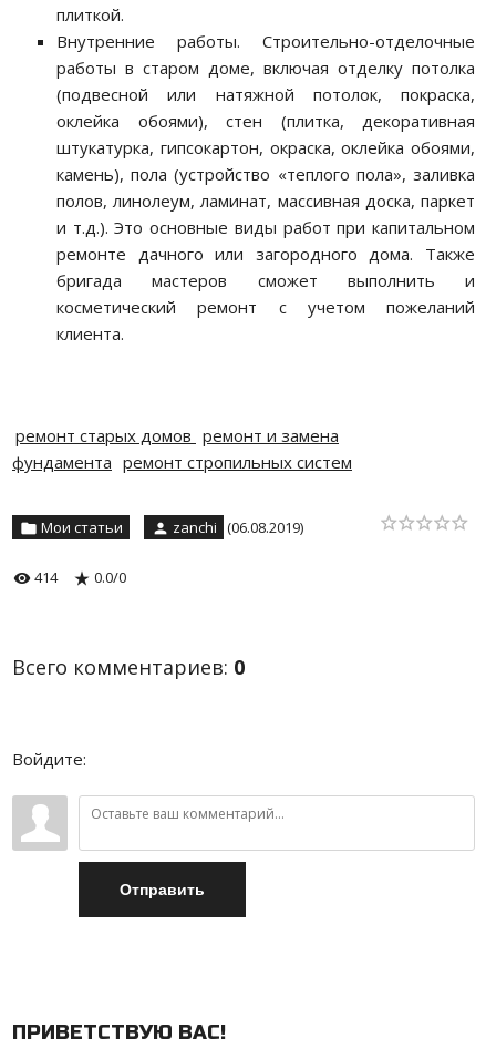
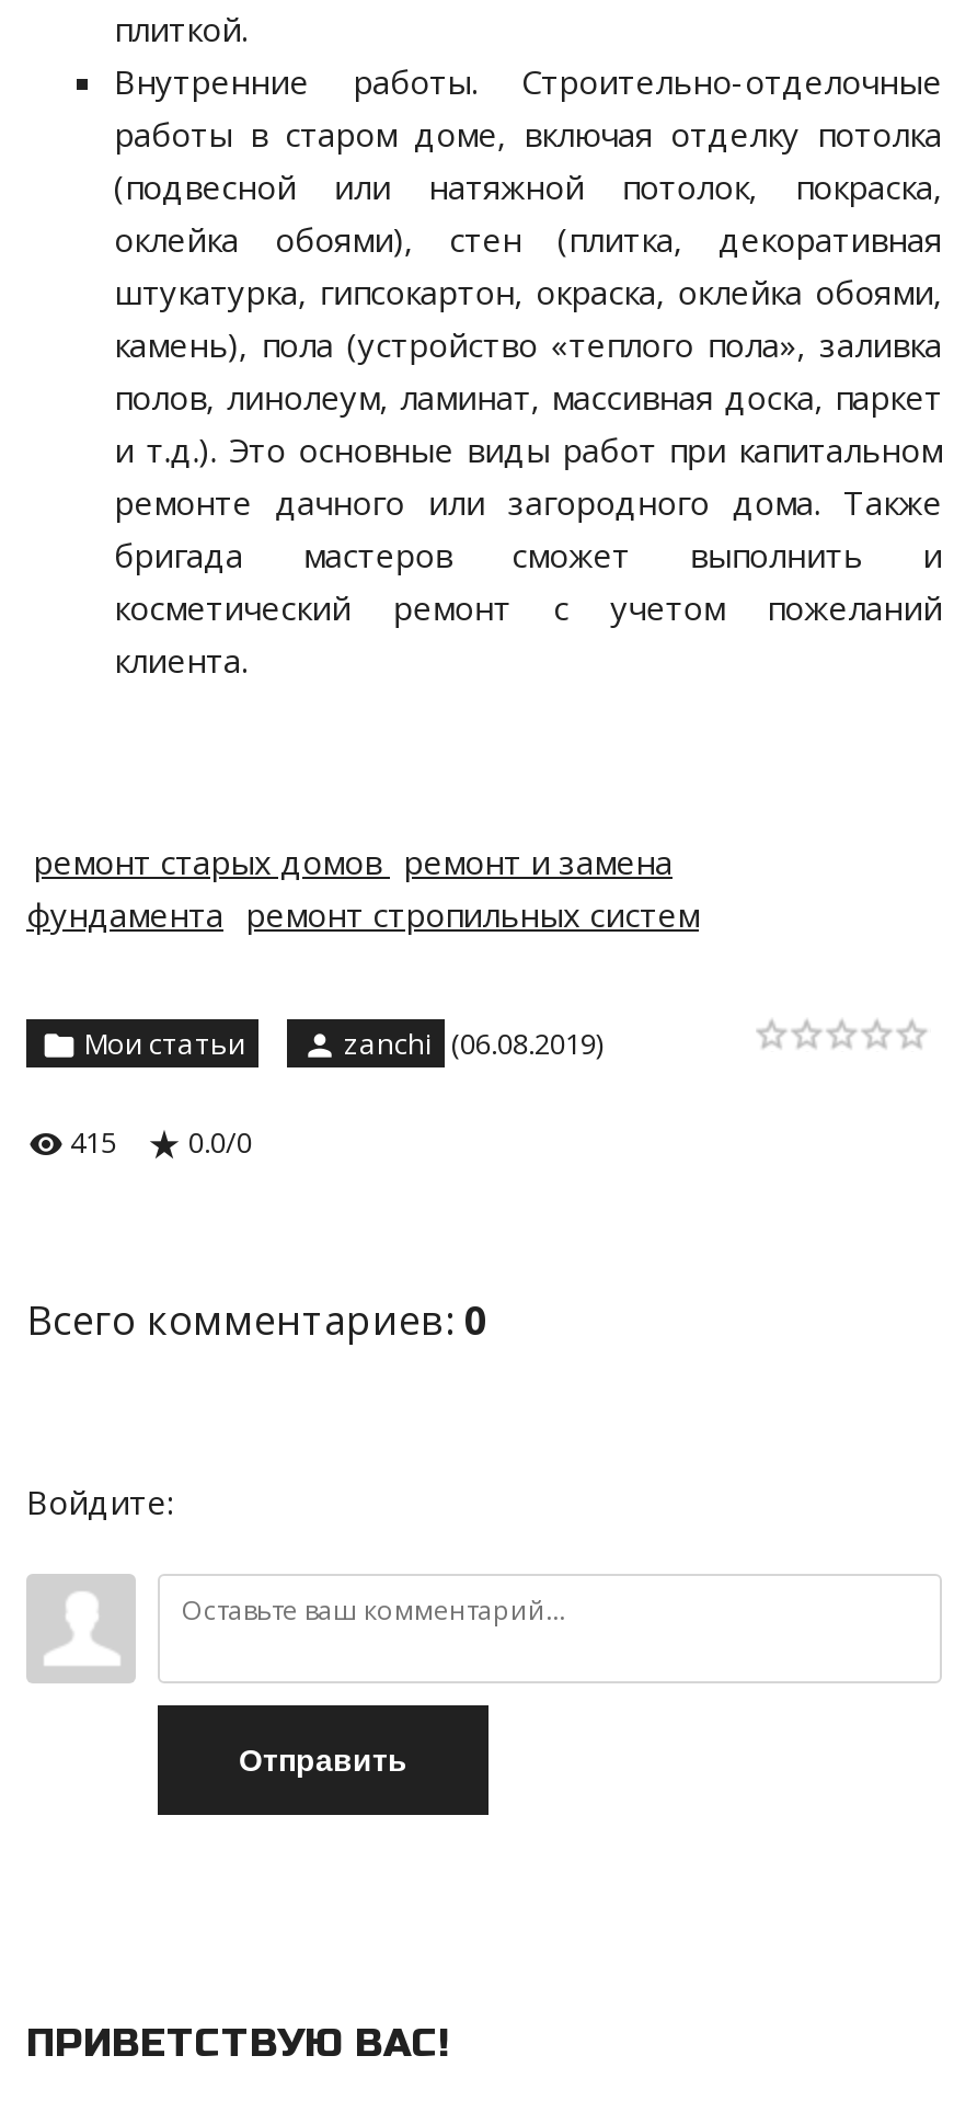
[34,567,126,587] 414 0.0/0 -> [70,1122,252,1162] 415 0.0/0

